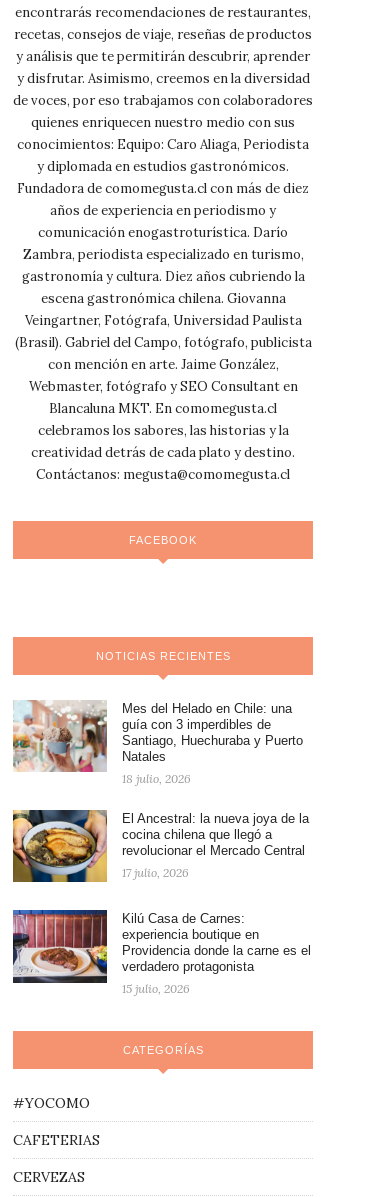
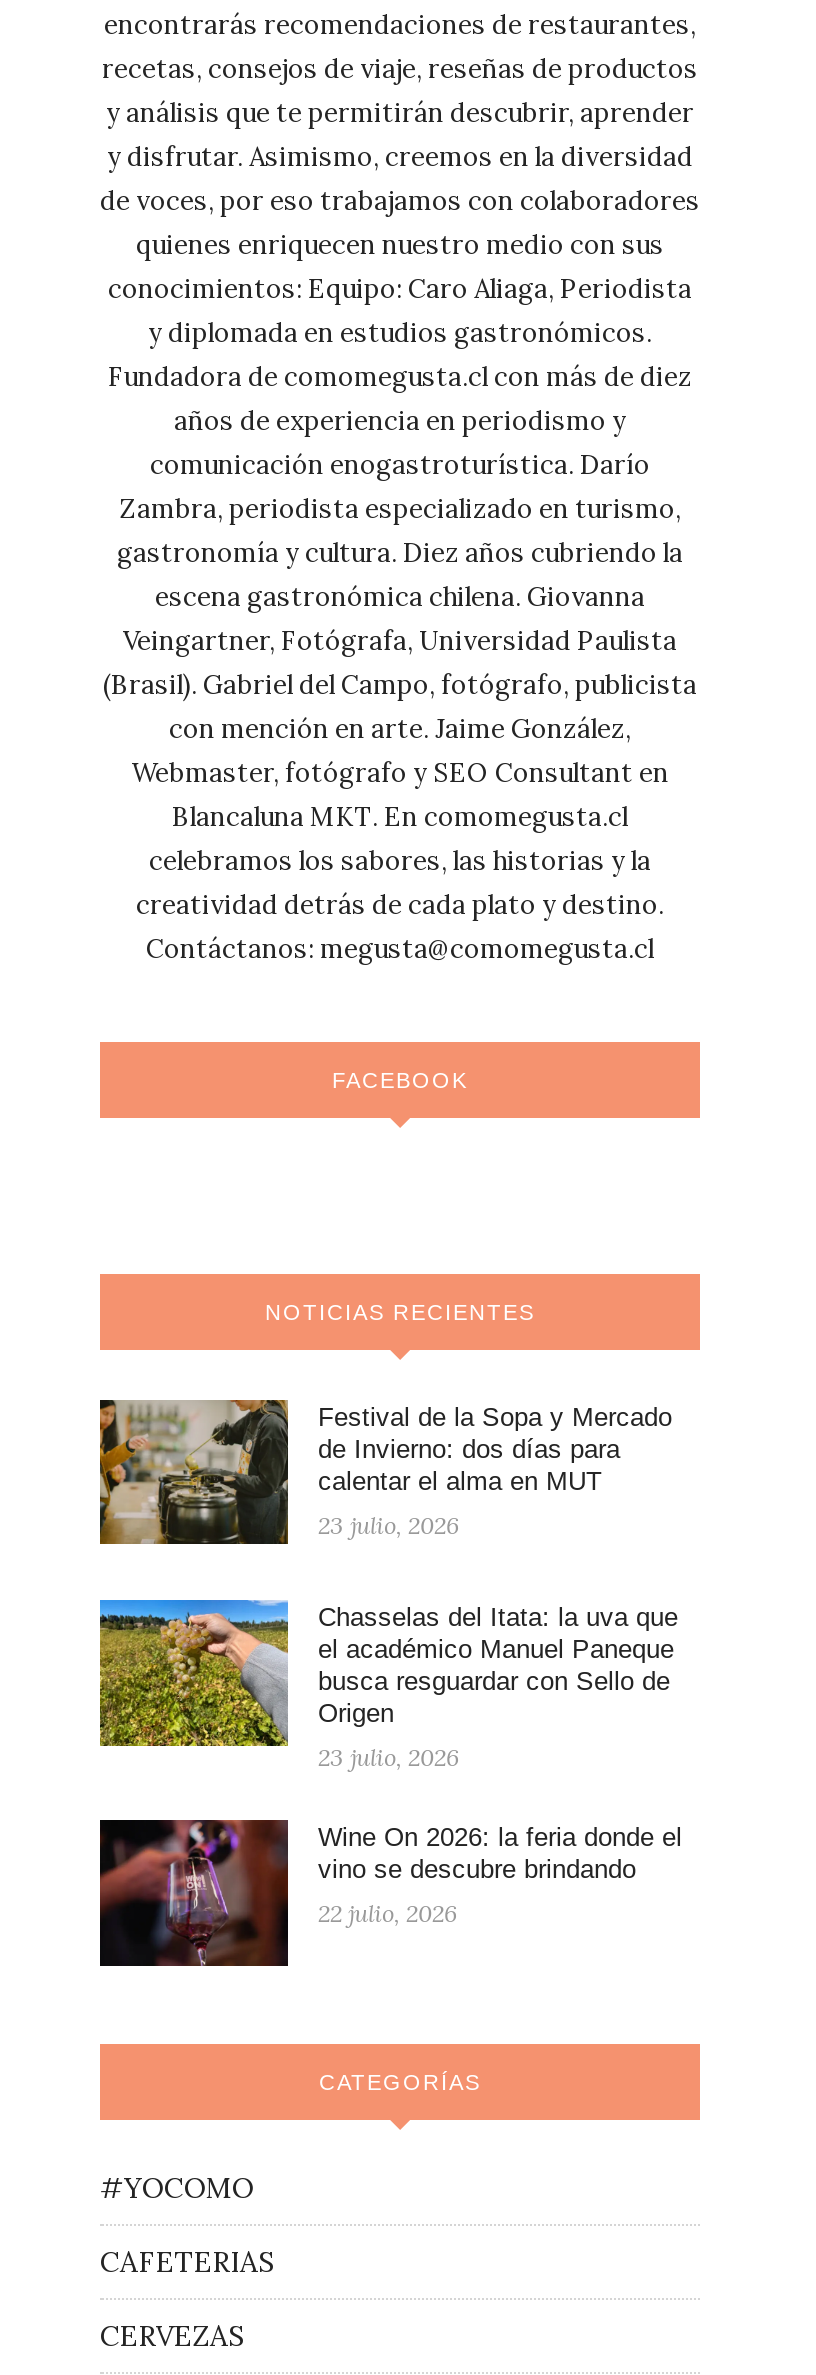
[12,700,303,773] [image] | Mes del Helado en Chile: una | guía con 3 imperdibles de | Santiago, Huechuraba y Puerto | Natales -> [98,1398,672,1546] [image] | Festival de la Sopa y Mercado | de Invierno: dos días para | calentar el alma en MUT
[122,771,191,786] 18 julio, 2026 -> [318,1510,460,1540] 23 julio, 2026
[12,809,309,883] [image] | El Ancestral: la nueva joya de la | cocina chilena que llegó a | revolucionar el Mercado Central -> [98,1598,678,1750] [image] | Chasselas del Itata: la uva que | el académico Manuel Paneque | busca resguardar con Sello de | Origen
[122,865,189,880] 17 julio, 2026 -> [318,1743,460,1773] 23 julio, 2026
[12,909,311,984] [image] | Kilú Casa de Carnes: | experiencia boutique en | Providencia donde la carne es el | verdadero protagonista -> [98,1818,682,1968] [image] | Wine On 2026: la feria donde el | vino se descubre brindando
[122,981,190,996] 15 julio, 2026 -> [318,1899,458,1929] 22 julio, 2026

